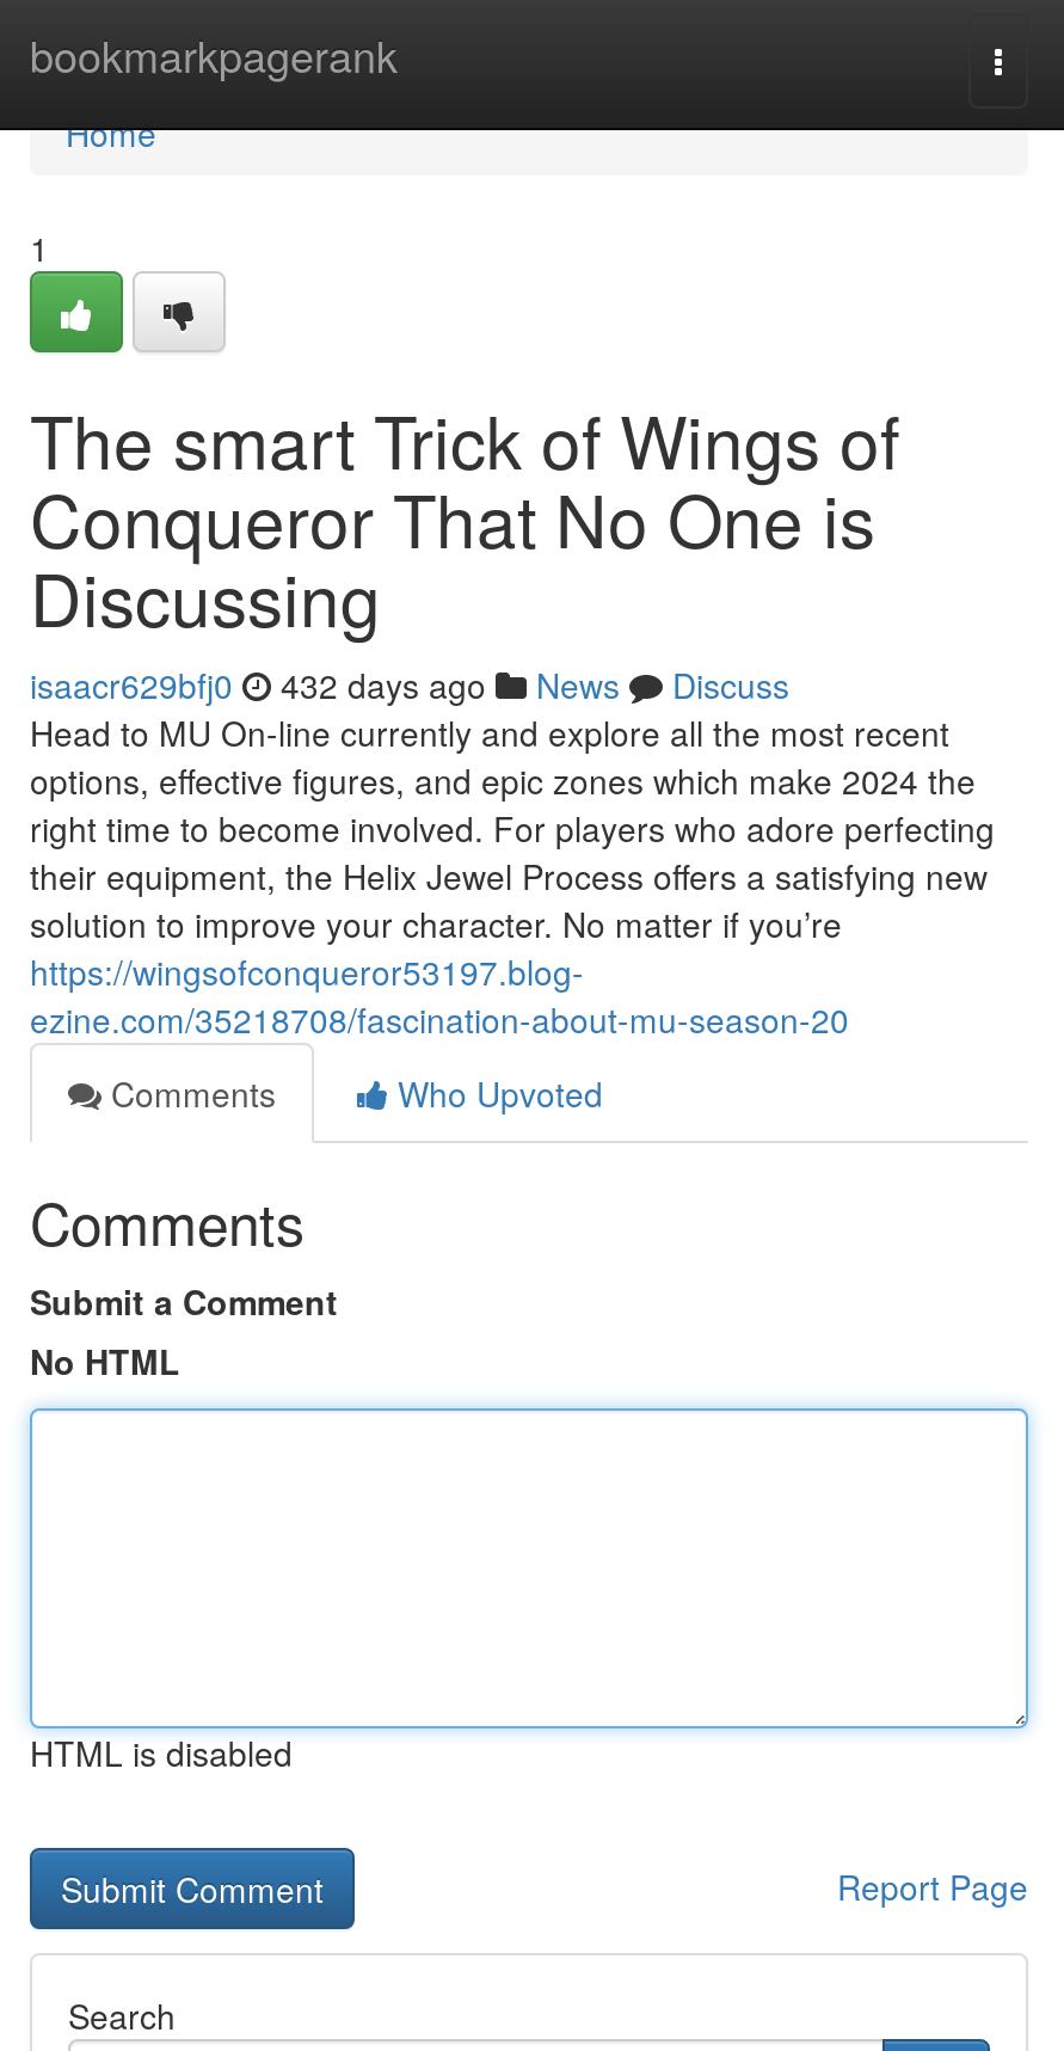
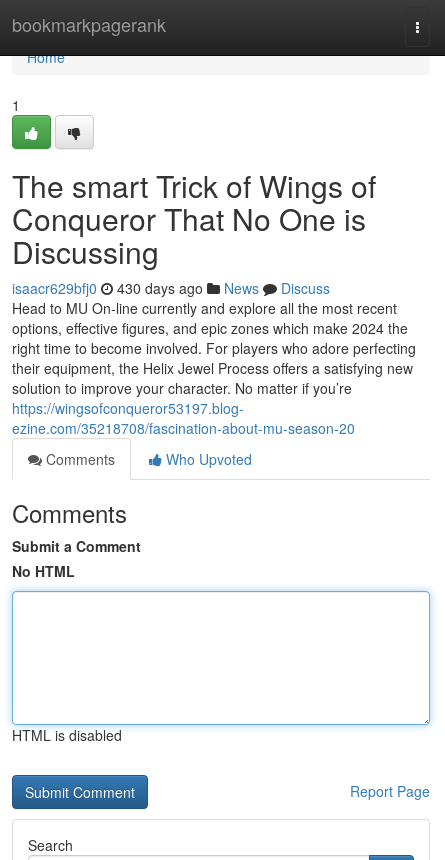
[30,661,789,708] isaacr629bfj0 432 days ago News Discuss -> [12,278,330,298] isaacr629bfj0 430 days ago News Discuss

